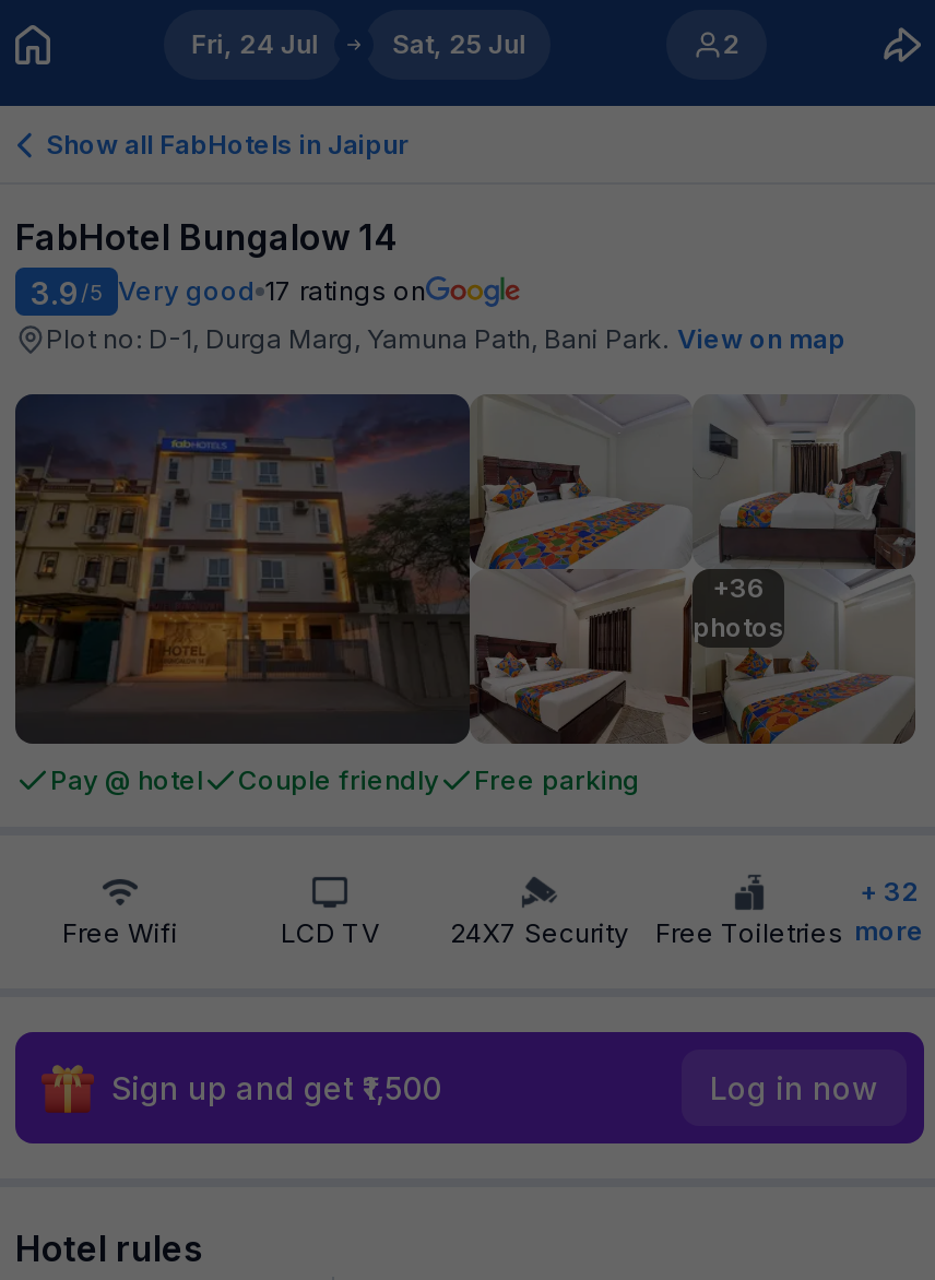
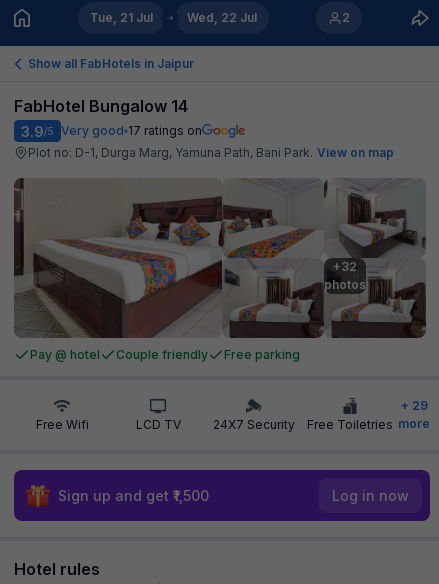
[191,27,317,60] Fri, 24 Jul -> [90,10,153,25] Tue, 21 Jul
[392,27,525,60] Sat, 25 Jul -> [187,10,257,25] Wed, 22 Jul
[13,392,915,746] [image] | +36 -> [14,177,426,339] [image] | +32
[860,875,919,908] + 32 -> [400,398,427,413] + 29

